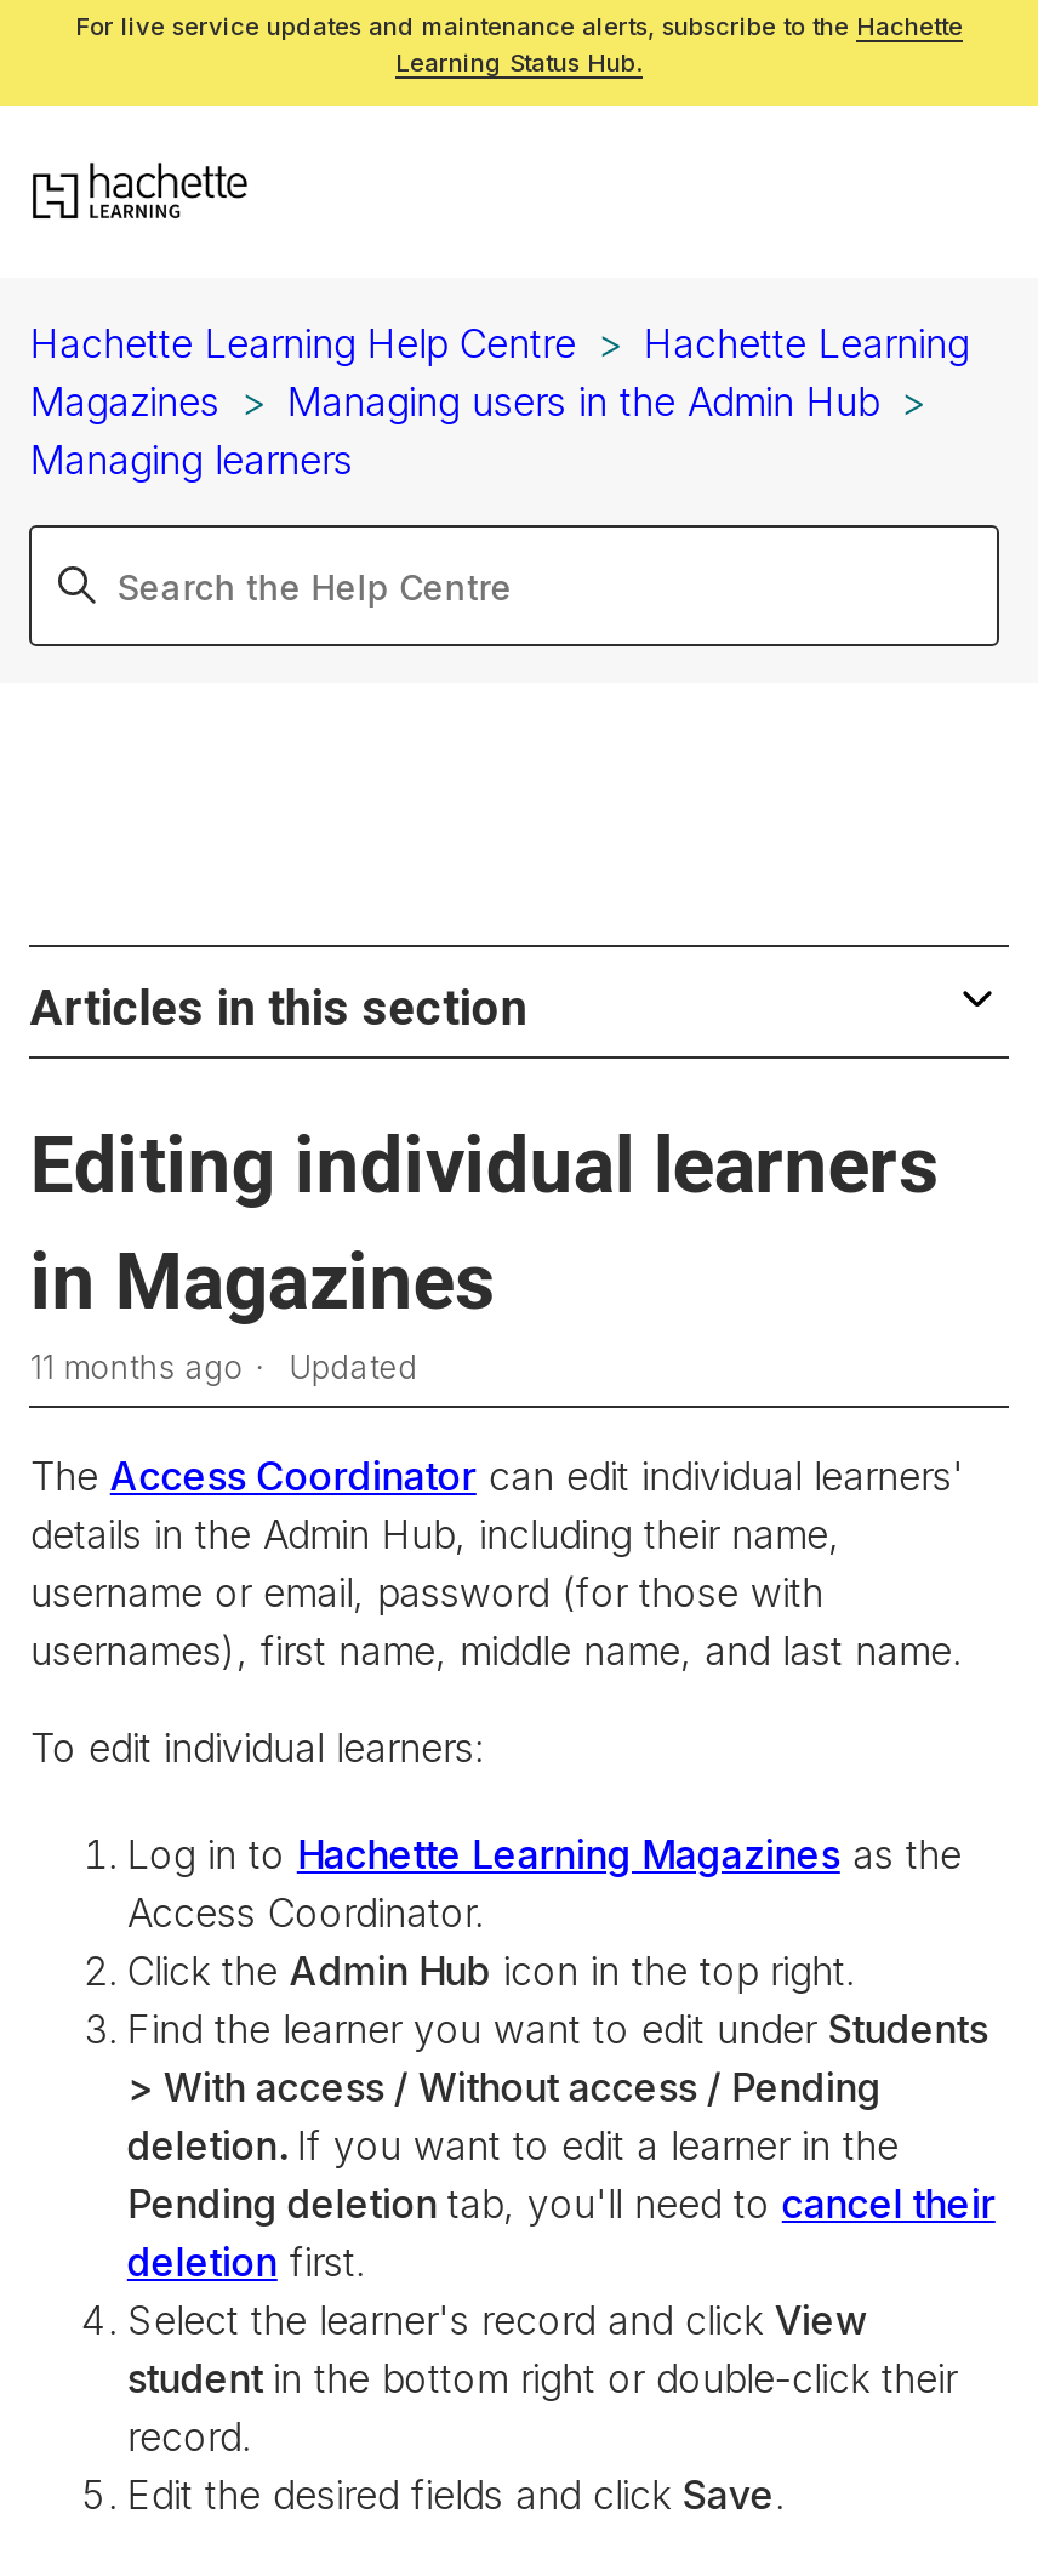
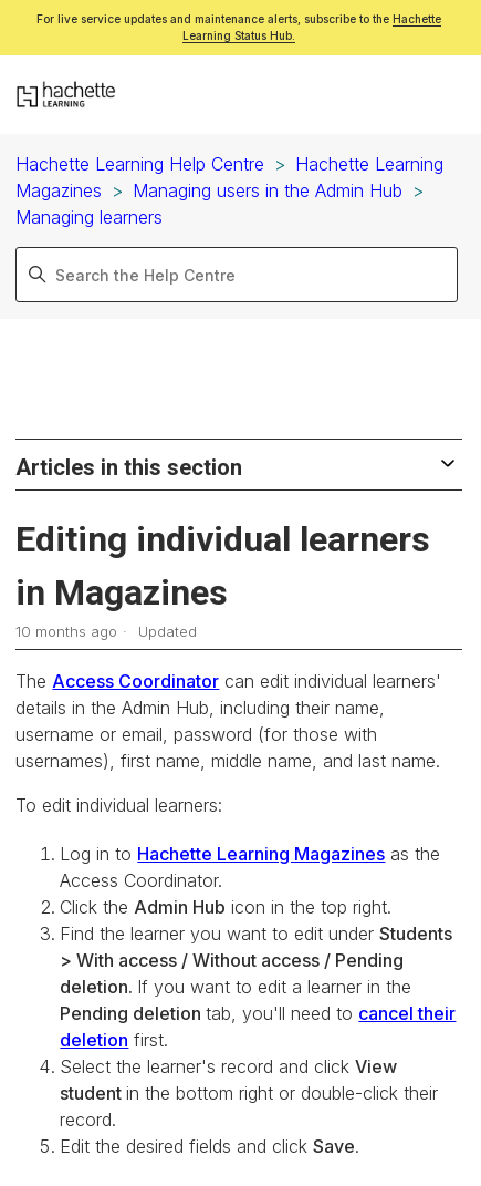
[30,1348,418,1386] 11 months ago Updated -> [16,622,197,640] 10 months ago Updated

